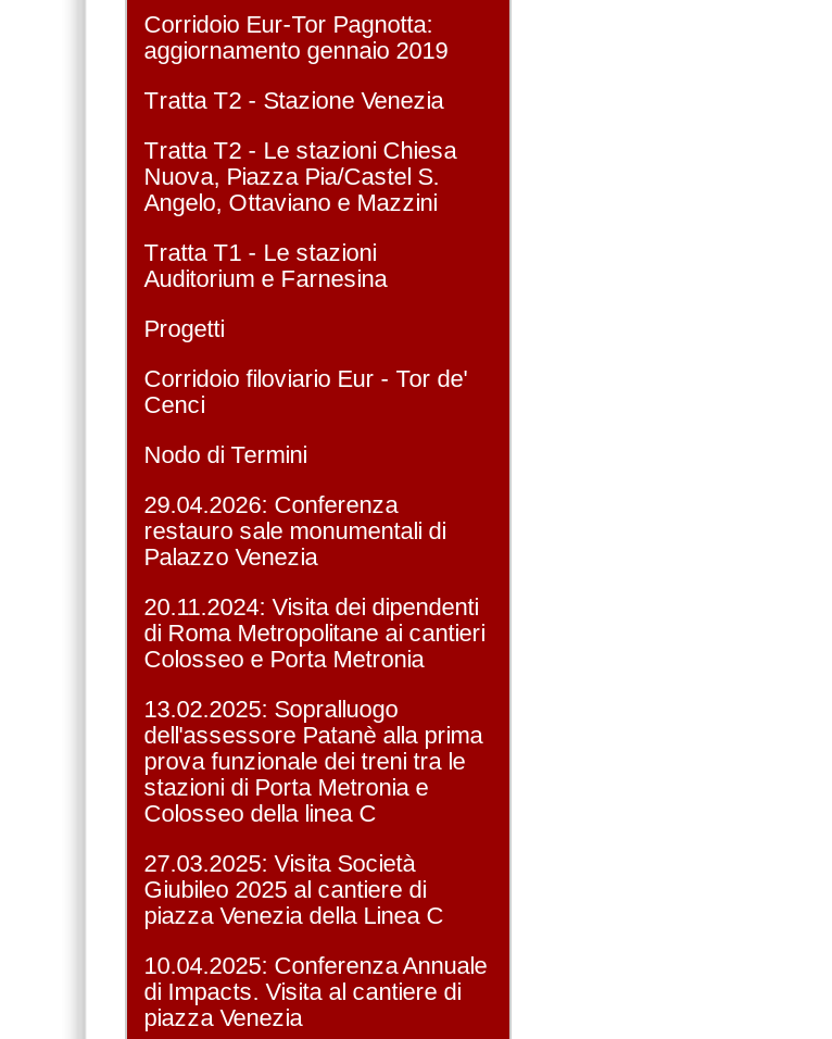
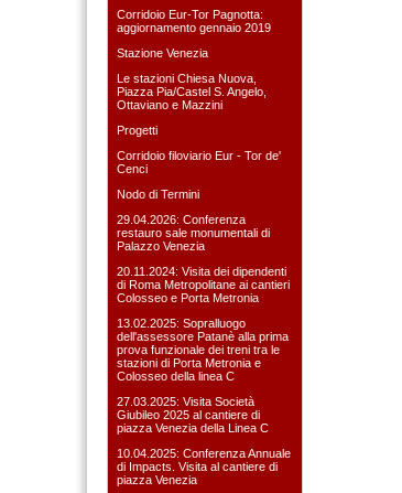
[144,86,457,290] Tratta T2 - Stazione Venezia | Tratta T2 - Le stazioni Chiesa | Nuova, Piazza Pia/Castel S. | Angelo, Ottaviano e Mazzini | Tratta T1 - Le stazioni | Auditorium e Farnesina -> [117,46,266,111] Stazione Venezia | Le stazioni Chiesa Nuova, | Piazza Pia/Castel S. Angelo, | Ottaviano e Mazzini

